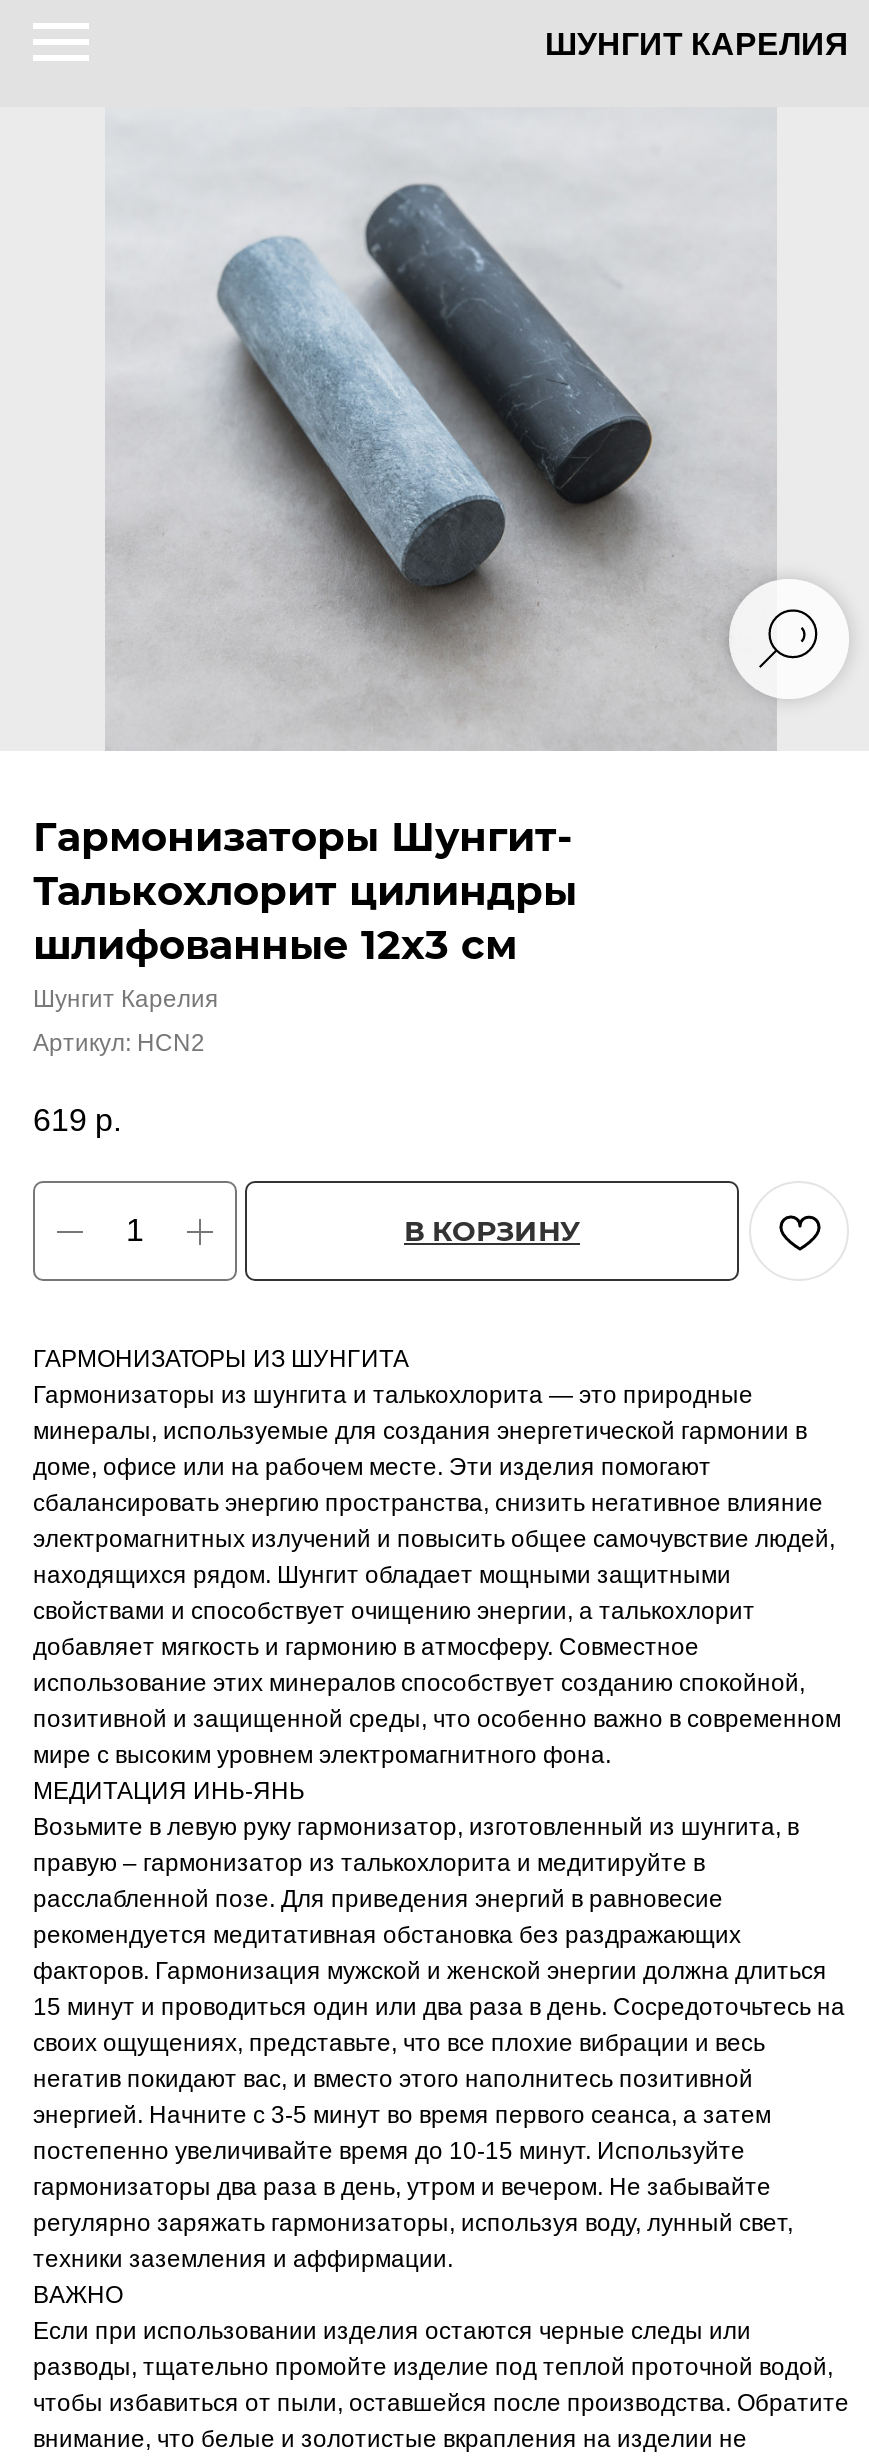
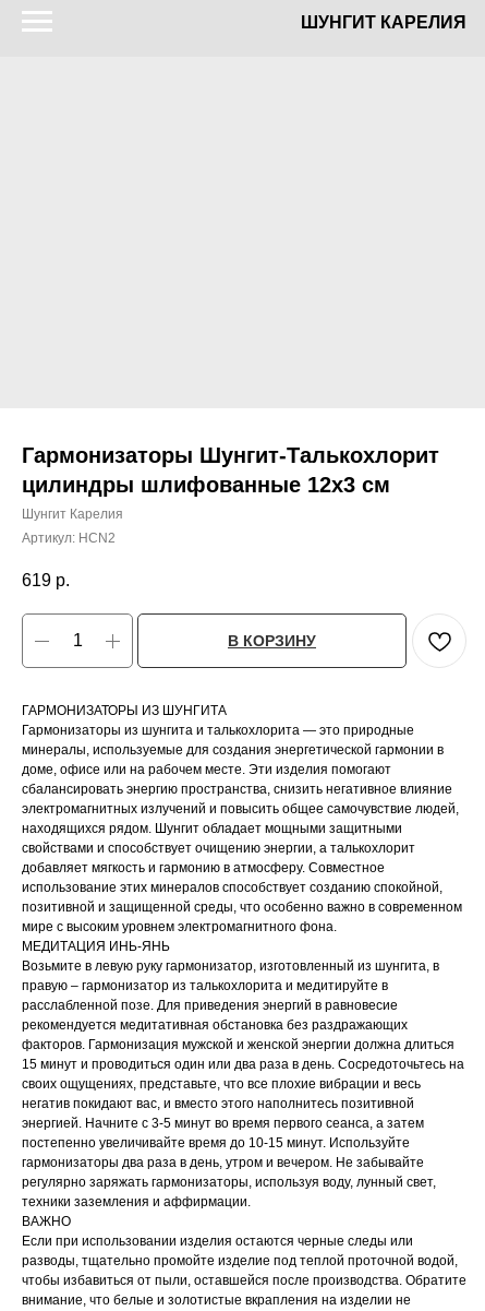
[105,163,819,751] [image] -> none

